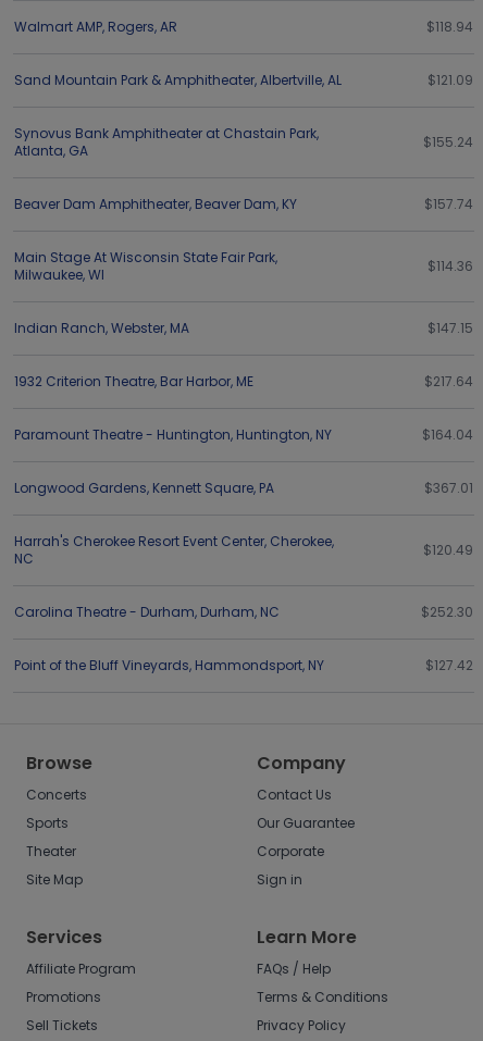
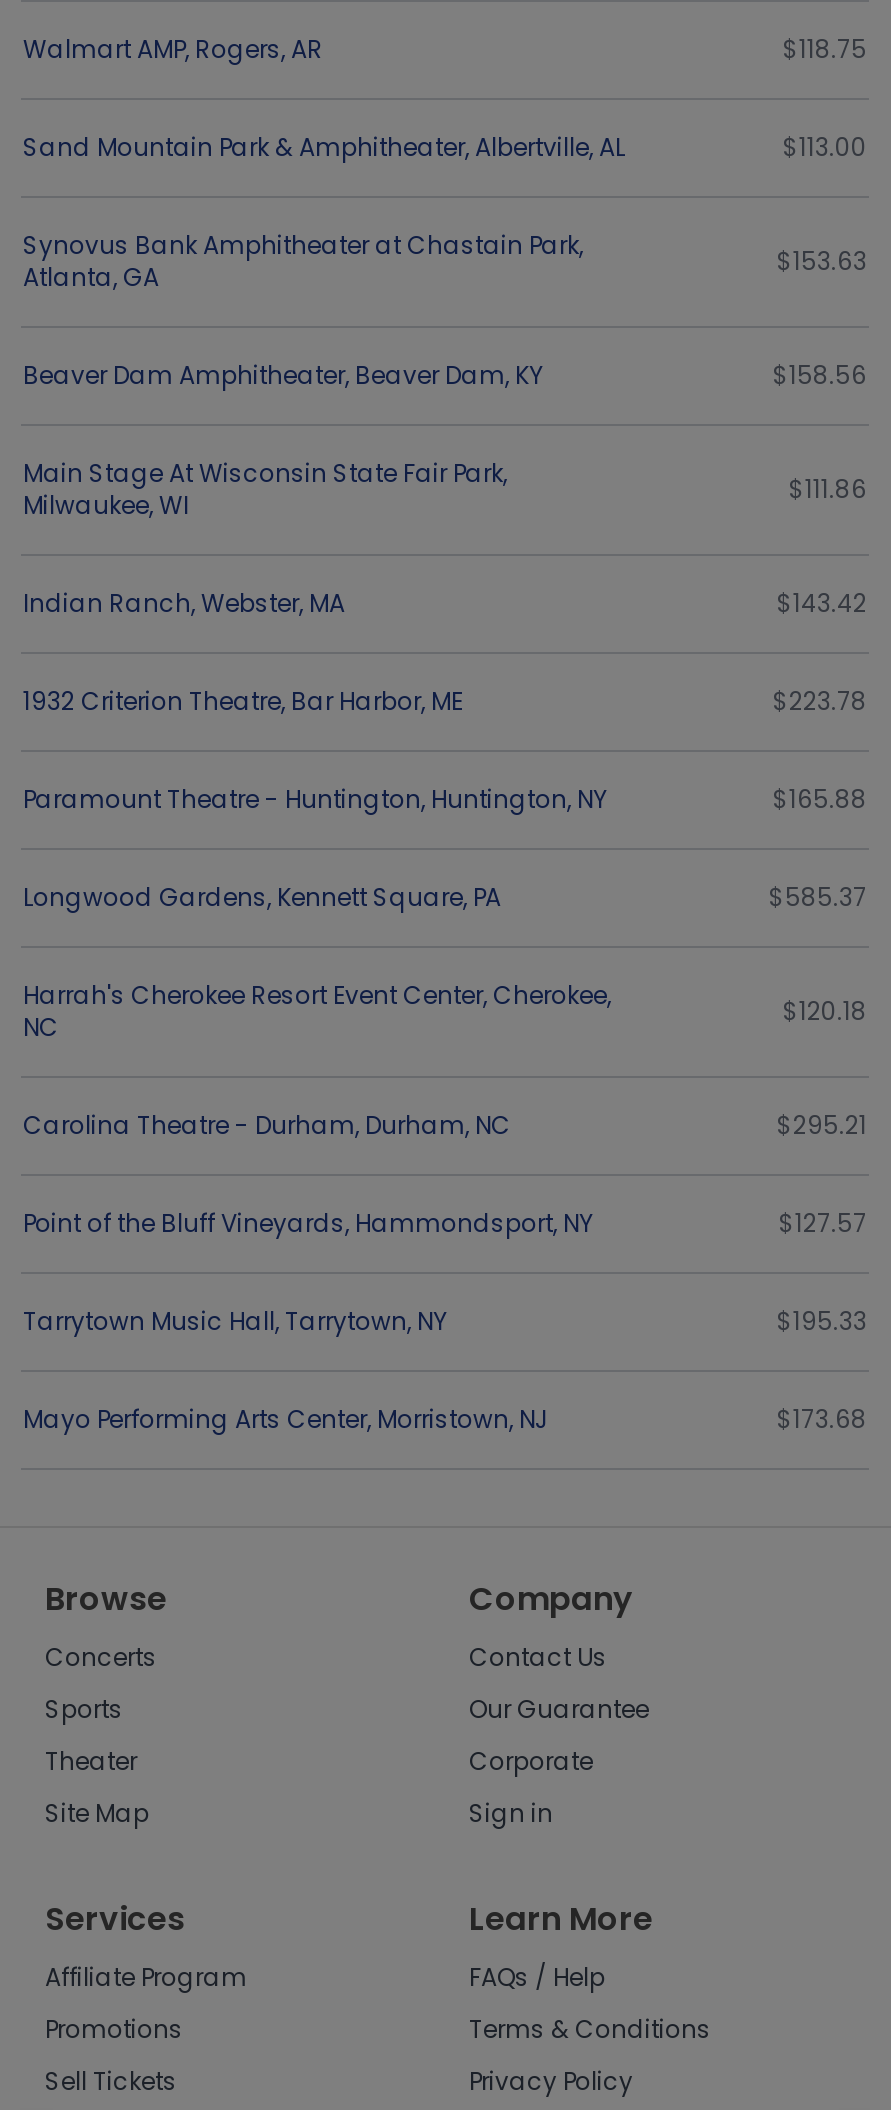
[426,17,473,36] $118.94 -> [783,32,867,66] $118.75
[428,71,473,89] $121.09 -> [783,130,867,164] $113.00
[423,133,473,151] $155.24 -> [777,244,867,278] $153.63
[424,195,473,213] $157.74 -> [773,358,867,392] $158.56
[428,257,473,275] $114.36 -> [789,472,867,506] $111.86
[428,319,473,337] $147.15 -> [777,586,867,620] $143.42
[424,372,473,391] $217.64 -> [773,684,867,718] $223.78
[422,425,473,444] $164.04 -> [773,782,867,816] $165.88
[424,479,473,497] $367.01 -> [769,880,867,914] $585.37
[423,541,473,559] $120.49 -> [783,994,867,1028] $120.18
[421,603,473,621] $252.30 -> [777,1108,867,1142] $295.21
[425,656,473,674] $127.42 -> [23,1206,867,1436] $127.57 | Tarrytown Music Hall, Tarrytown, NY | $195.33 | Mayo Performing Arts Center, Morristown, NJ | $173.68

